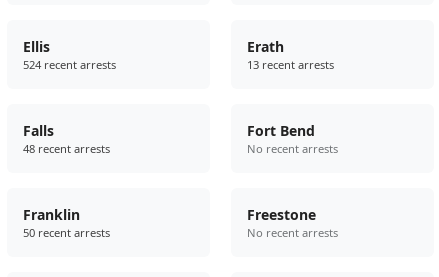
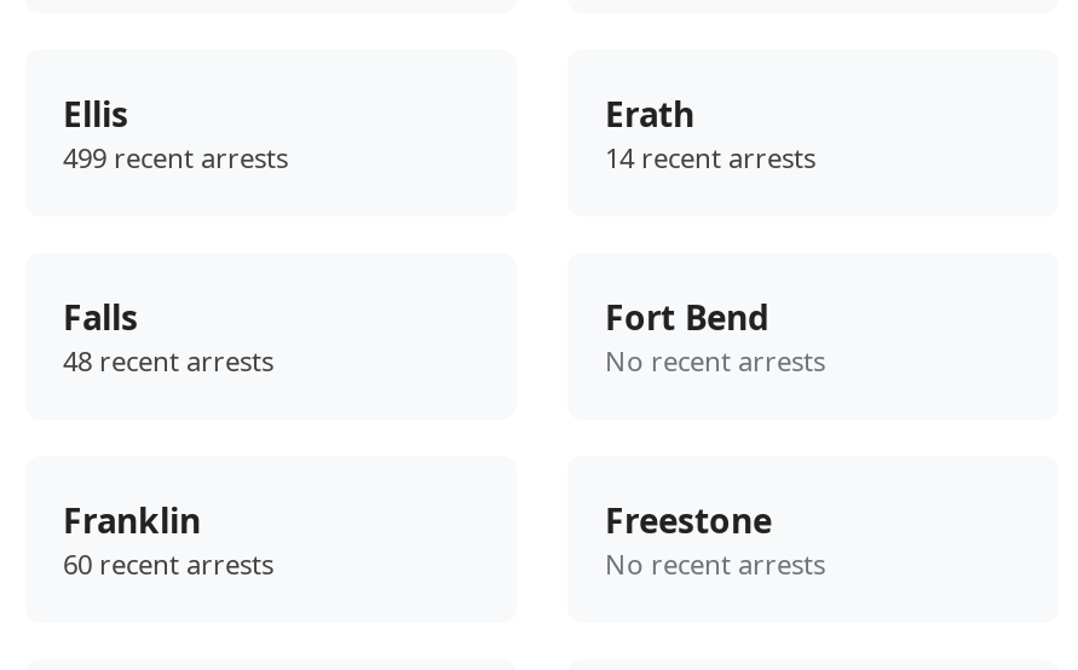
[22,57,115,72] 524 recent arrests -> [63,139,288,175] 499 recent arrests
[246,57,333,72] 13 recent arrests -> [605,139,815,175] 14 recent arrests
[22,225,109,240] 50 recent arrests -> [63,545,273,581] 60 recent arrests

